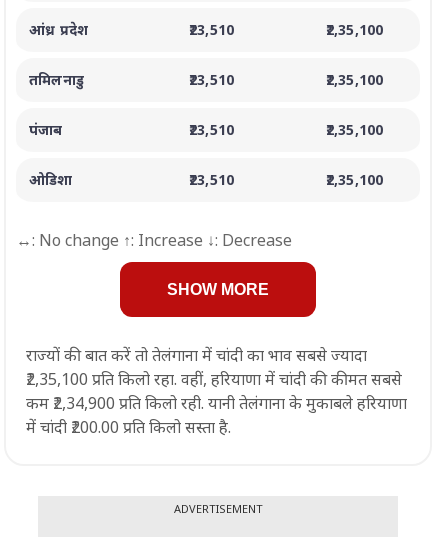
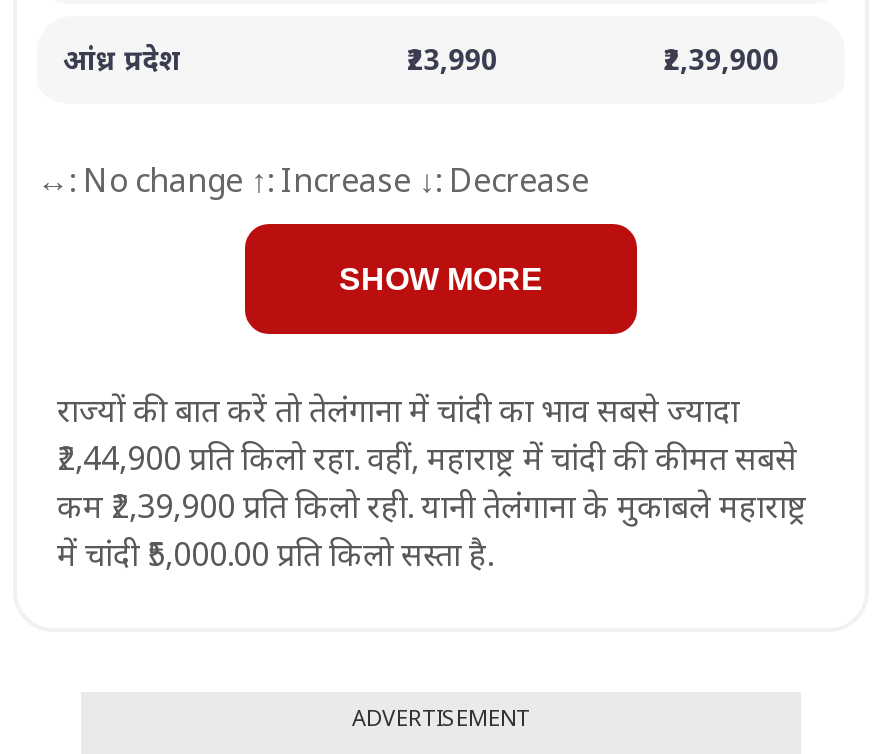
[29,20,383,189] ₹23,510 | ₹2,35,100 | तमिलनाडु | ₹23,510 | ₹2,35,100 | पंजाब | ₹23,510 | ₹2,35,100 | ओडिशा | ₹23,510 | ₹2,35,100 -> [407,40,779,78] ₹23,990 | ₹2,39,900
[26,368,402,390] ₹2,35,100 प्रति किलो रहा. वहीं, हरियाणा में चांदी की कीमत सबसे -> [57,436,797,480] ₹2,44,900 प्रति किलो रहा. वहीं, महाराष्ट्र में चांदी की कीमत सबसे
[26,392,407,414] कम ₹2,34,900 प्रति किलो रही. यानी तेलंगाना के मुकाबले हरियाणा -> [57,484,807,528] कम ₹2,39,900 प्रति किलो रही. यानी तेलंगाना के मुकाबले महाराष्ट्र
[26,416,231,438] में चांदी ₹200.00 प्रति किलो सस्ता है. -> [57,532,493,576] में चांदी ₹5,000.00 प्रति किलो सस्ता है.

